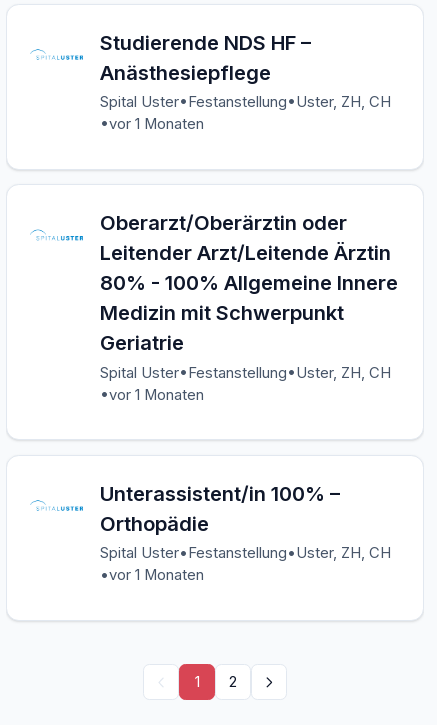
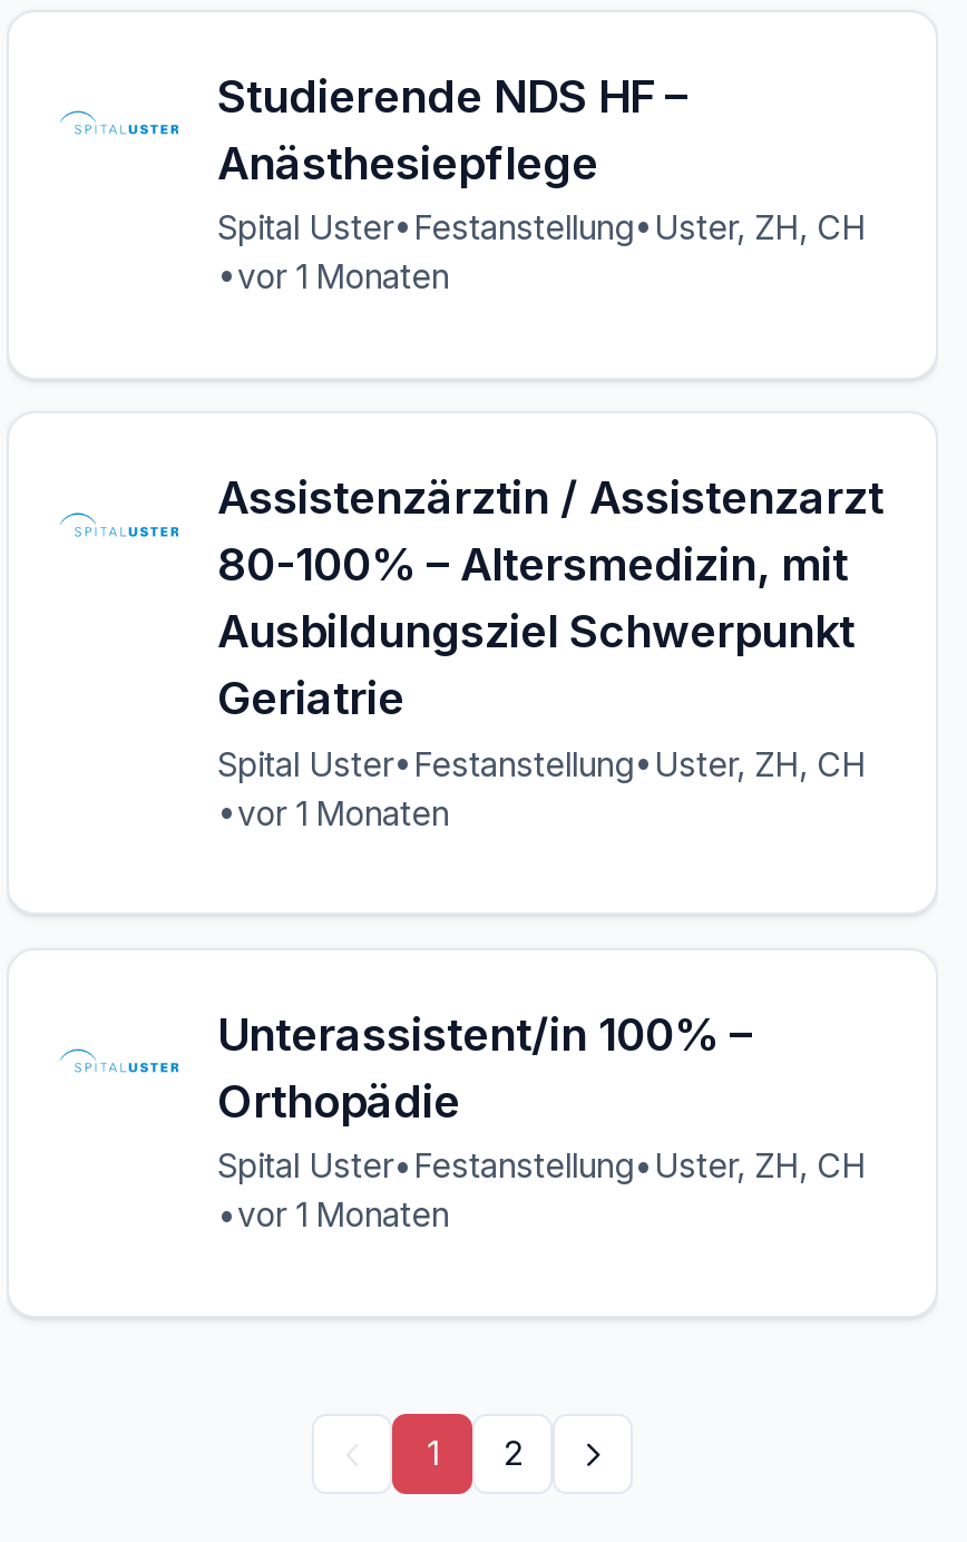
[100,210,398,325] Oberarzt/Oberärztin oder | Leitender Arzt/Leitende Ärztin | 80% - 100% Allgemeine Innere | Medizin mit Schwerpunkt -> [217,470,883,659] Assistenzärztin / Assistenzarzt | 80-100% – Altersmedizin, mit | Ausbildungsziel Schwerpunkt

